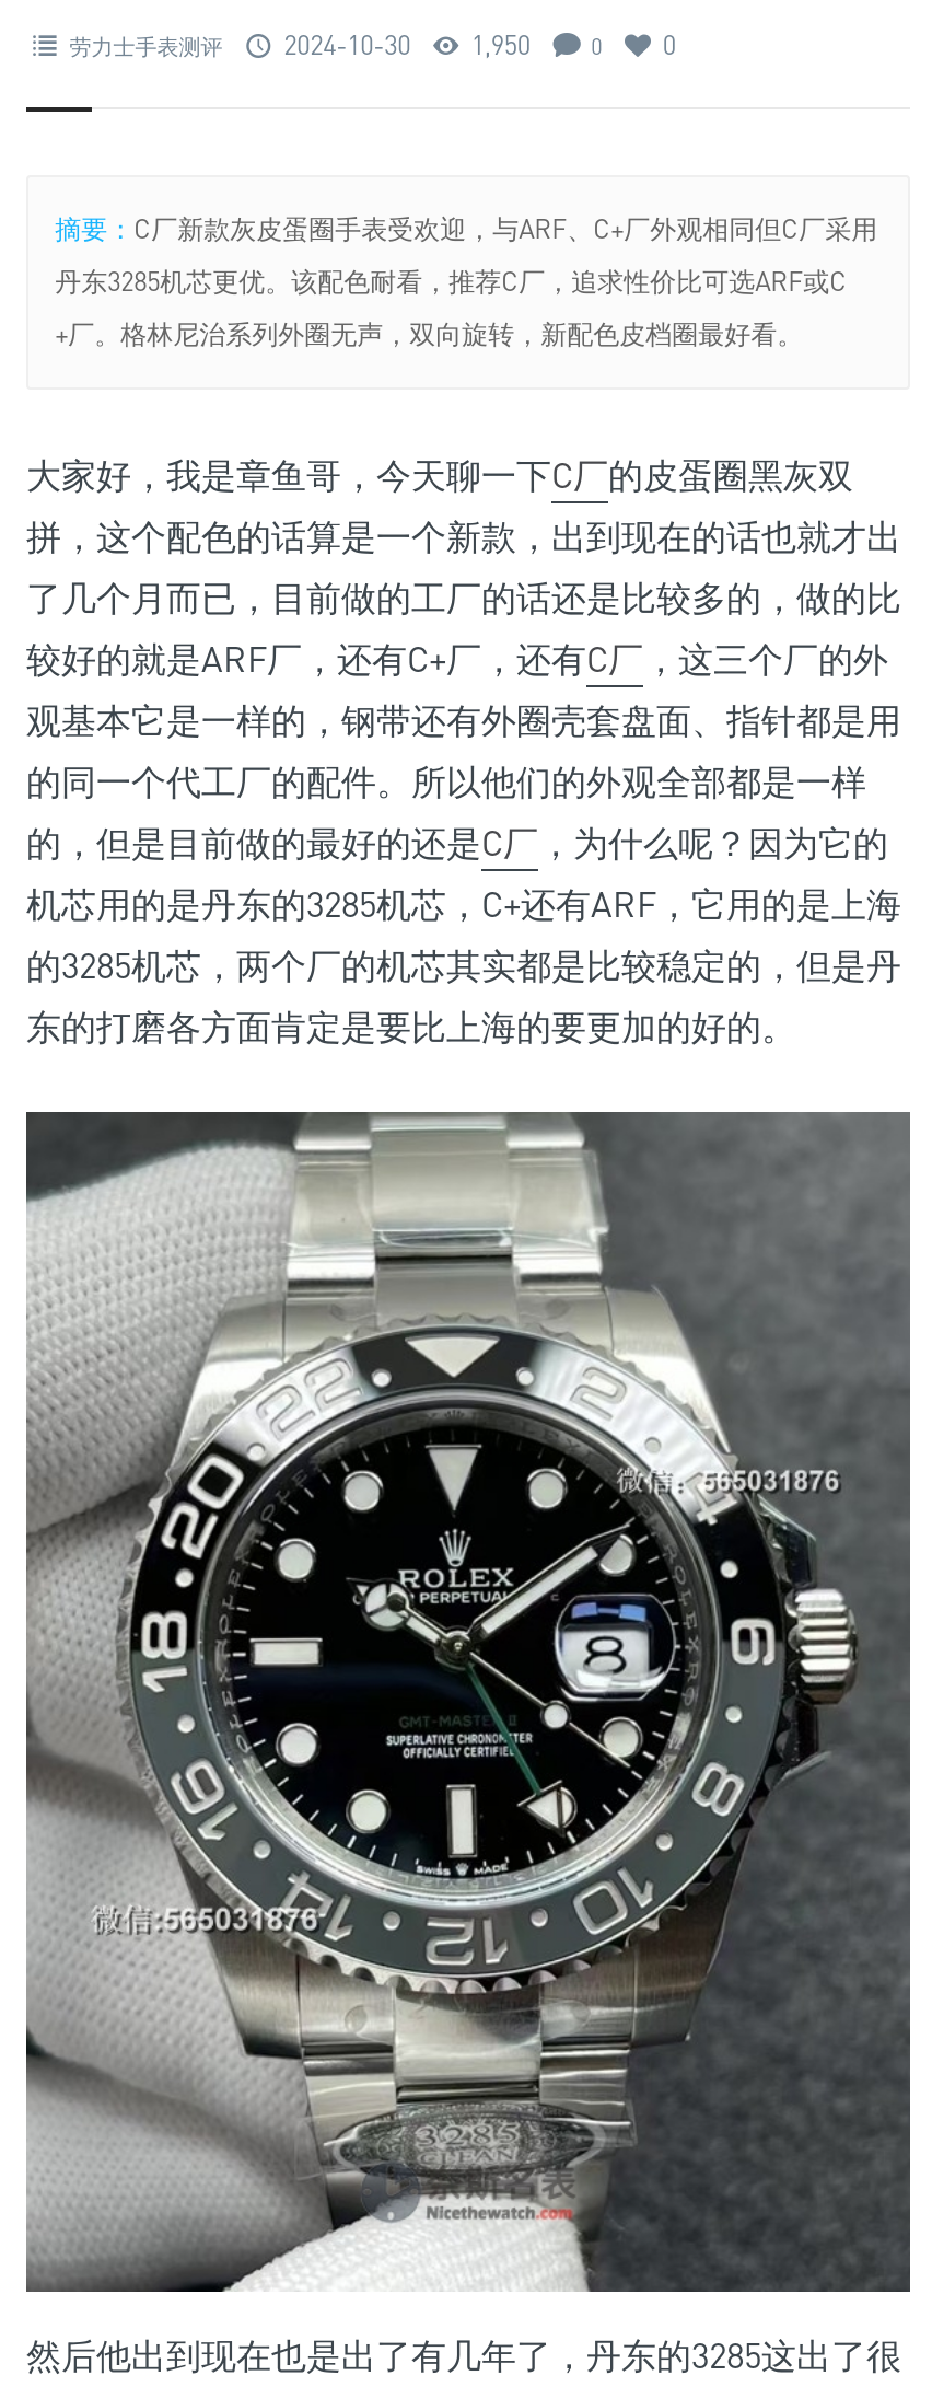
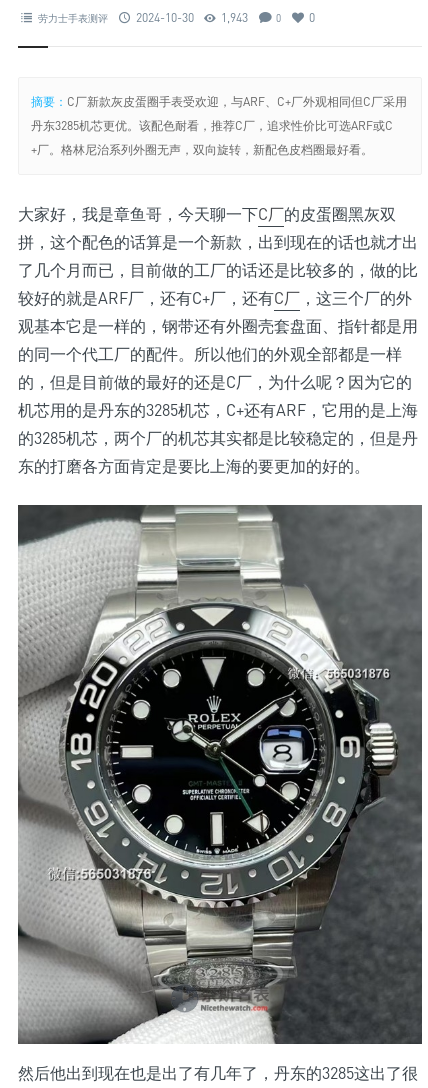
[277,28,530,61] 2024-10-30 1,950 -> [133,10,248,25] 2024-10-30 1,943

